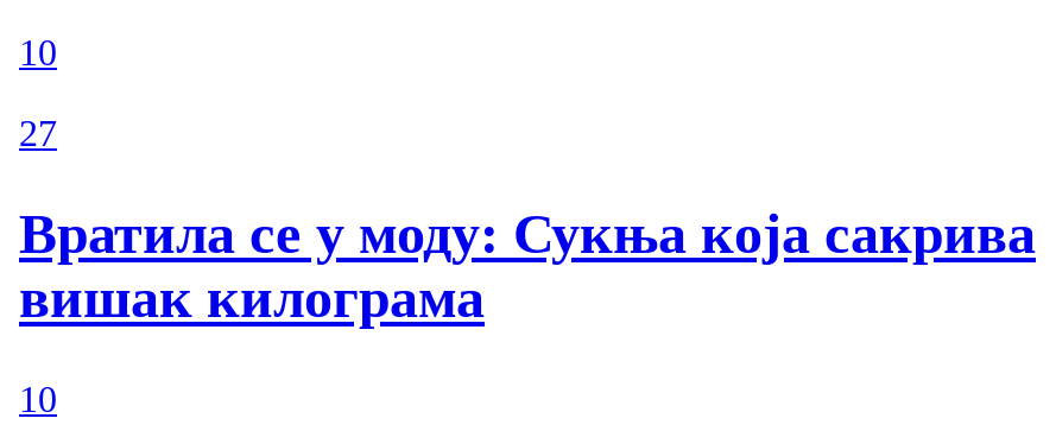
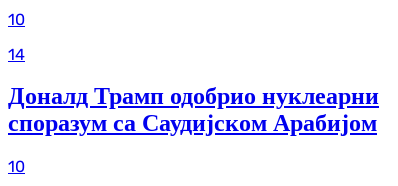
[19,114,57,154] 27 -> [8,44,25,63] 14
[19,204,1036,330] Вратила се у моду: Сукња која сакрива | вишак килограма -> [8,83,379,136] Доналд Трамп одобрио нуклеарни | споразум са Саудијском Арабијом

